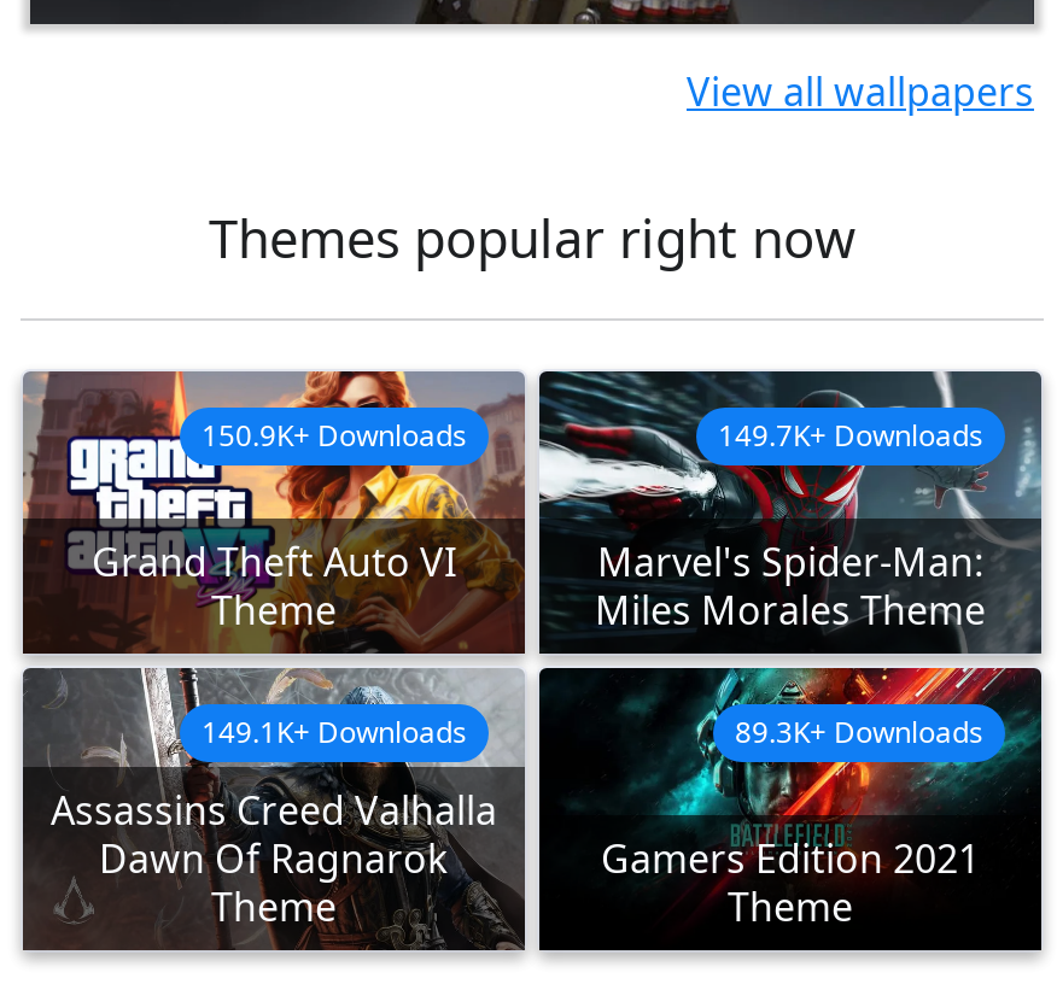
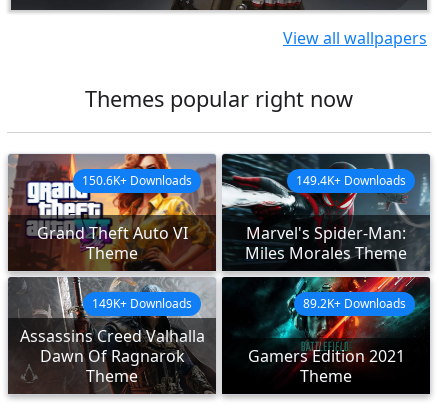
[202,416,467,457] 150.9K+ Downloads -> [82,172,192,189] 150.6K+ Downloads
[718,416,983,457] 149.7K+ Downloads -> [296,172,406,189] 149.4K+ Downloads
[202,712,467,753] 149.1K+ Downloads -> [92,295,192,312] 149K+ Downloads
[735,712,983,753] 89.3K+ Downloads -> [303,295,406,312] 89.2K+ Downloads

